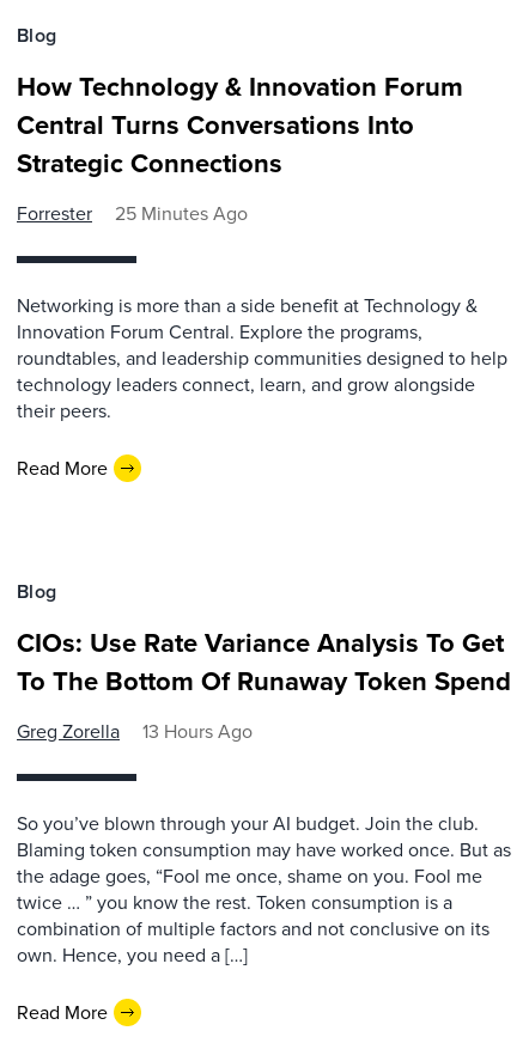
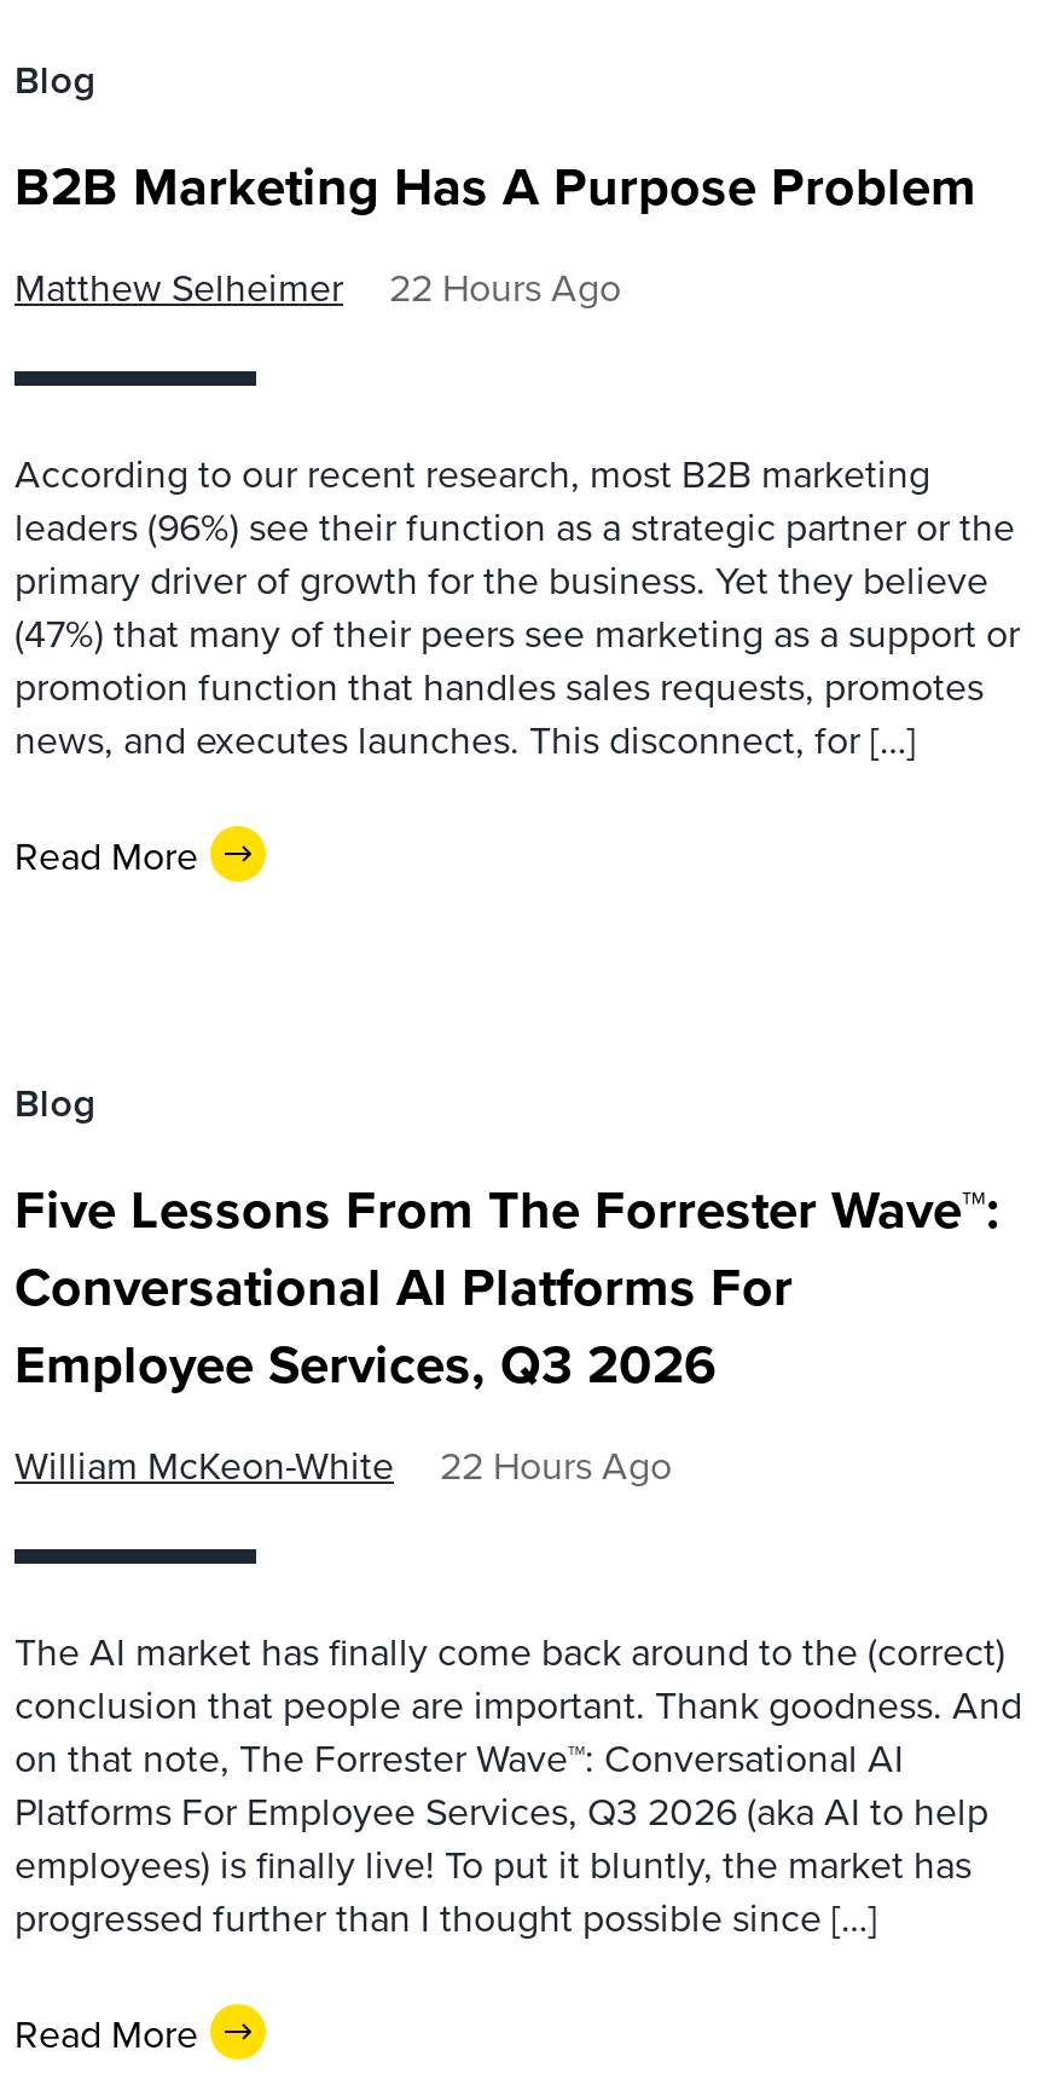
[17,67,507,425] How Technology & Innovation Forum | Central Turns Conversations Into | Strategic Connections | Forrester | 25 Minutes Ago | Networking is more than a side benefit at Technology & | Innovation Forum Central. Explore the programs, | roundtables, and leadership communities designed to help | technology leaders connect, learn, and grow alongside | their peers. -> [14,146,1020,766] B2B Marketing Has A Purpose Problem | Matthew Selheimer | 22 Hours Ago | According to our recent research, most B2B marketing | leaders (96%) see their function as a strategic partner or the | primary driver of growth for the business. Yet they believe | (47%) that many of their peers see marketing as a support or | promotion function that handles sales requests, promotes | news, and executes launches. This disconnect, for […]
moved [17,454,108,605] -> [14,827,198,1131]: Read More | Blog
[17,623,511,969] CIOs: Use Rate Variance Analysis To Get | To The Bottom Of Runaway Token Spend | Greg Zorella | 13 Hours Ago | So you’ve blown through your AI budget. Join the club. | Blaming token consumption may have worked once. But as | the adage goes, “Fool me once, shame on you. Fool me | twice … ” you know the rest. Token consumption is a | combination of multiple factors and not conclusive on its | own. Hence, you need a […] -> [14,1169,1022,1944] Five Lessons From The Forrester Wave™: | Conversational AI Platforms For | Employee Services, Q3 2026 | William McKeon-White | 22 Hours Ago | The AI market has finally come back around to the (correct) | conclusion that people are important. Thank goodness. And | on that note, The Forrester Wave™: Conversational AI | Platforms For Employee Services, Q3 2026 (aka AI to help | employees) is finally live! To put it bluntly, the market has | progressed further than I thought possible since […]

